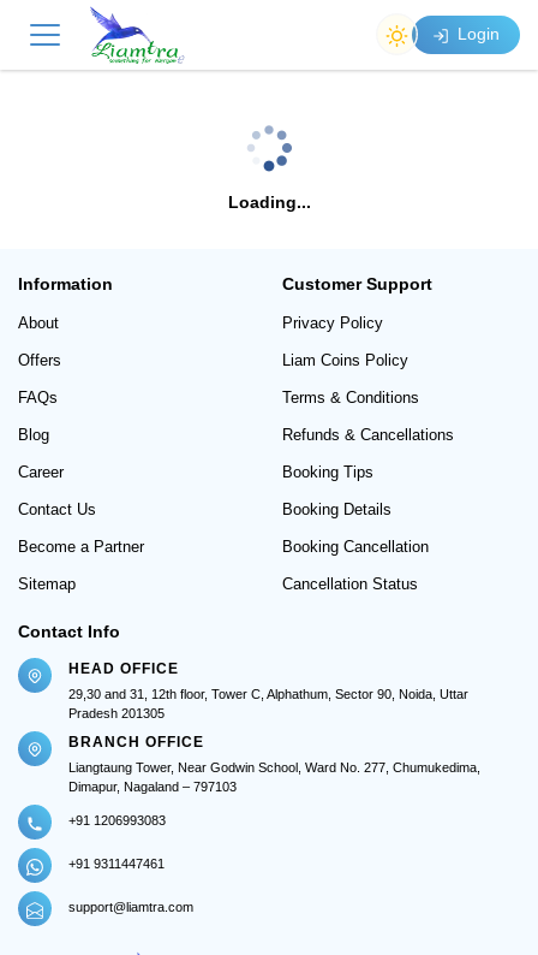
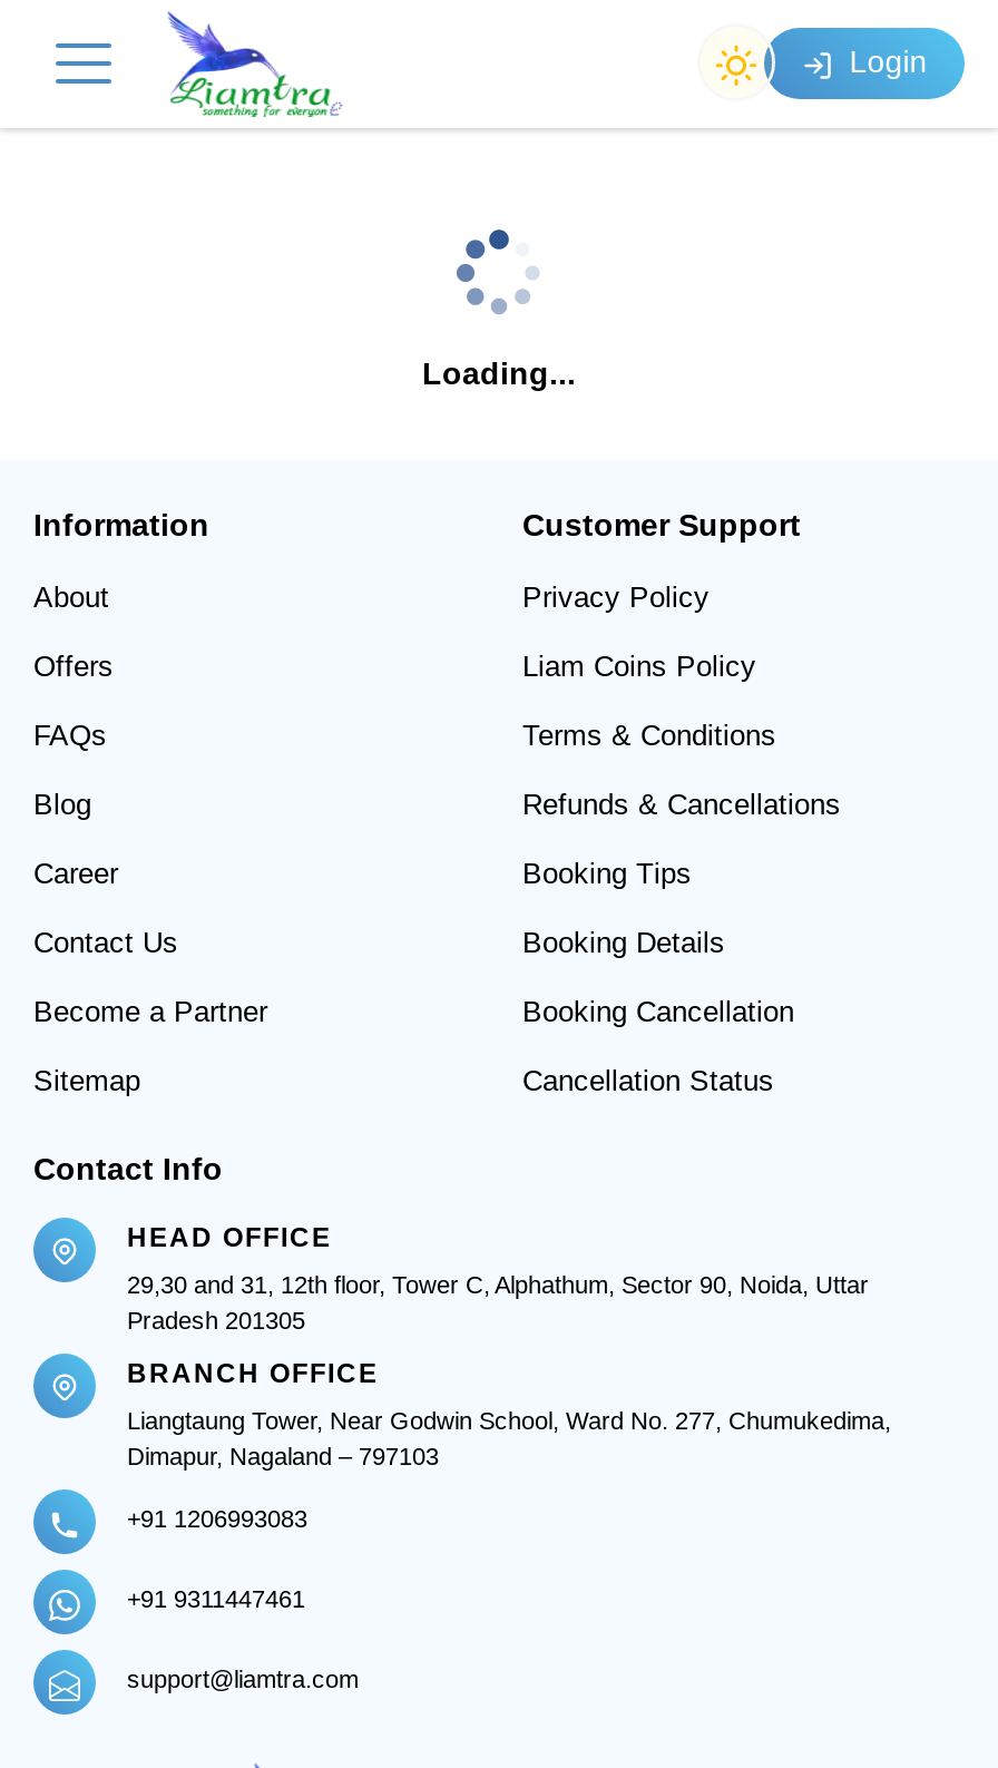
[247,125,293,172] [image] -> [454,228,539,315] [image]

